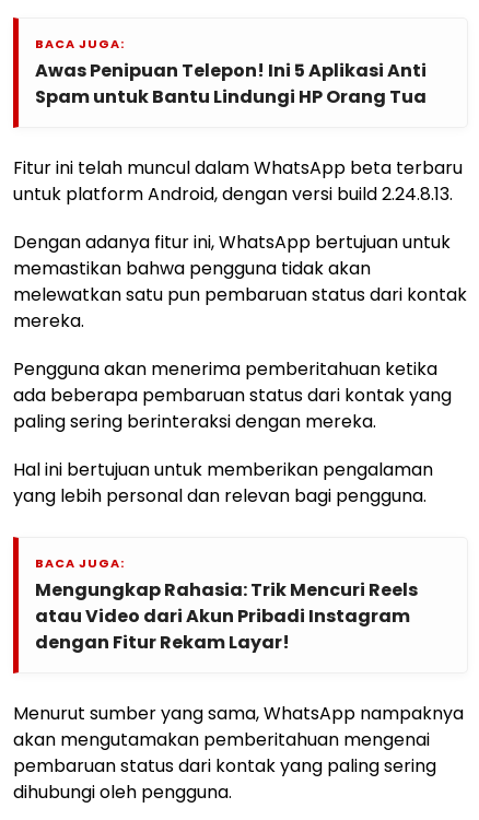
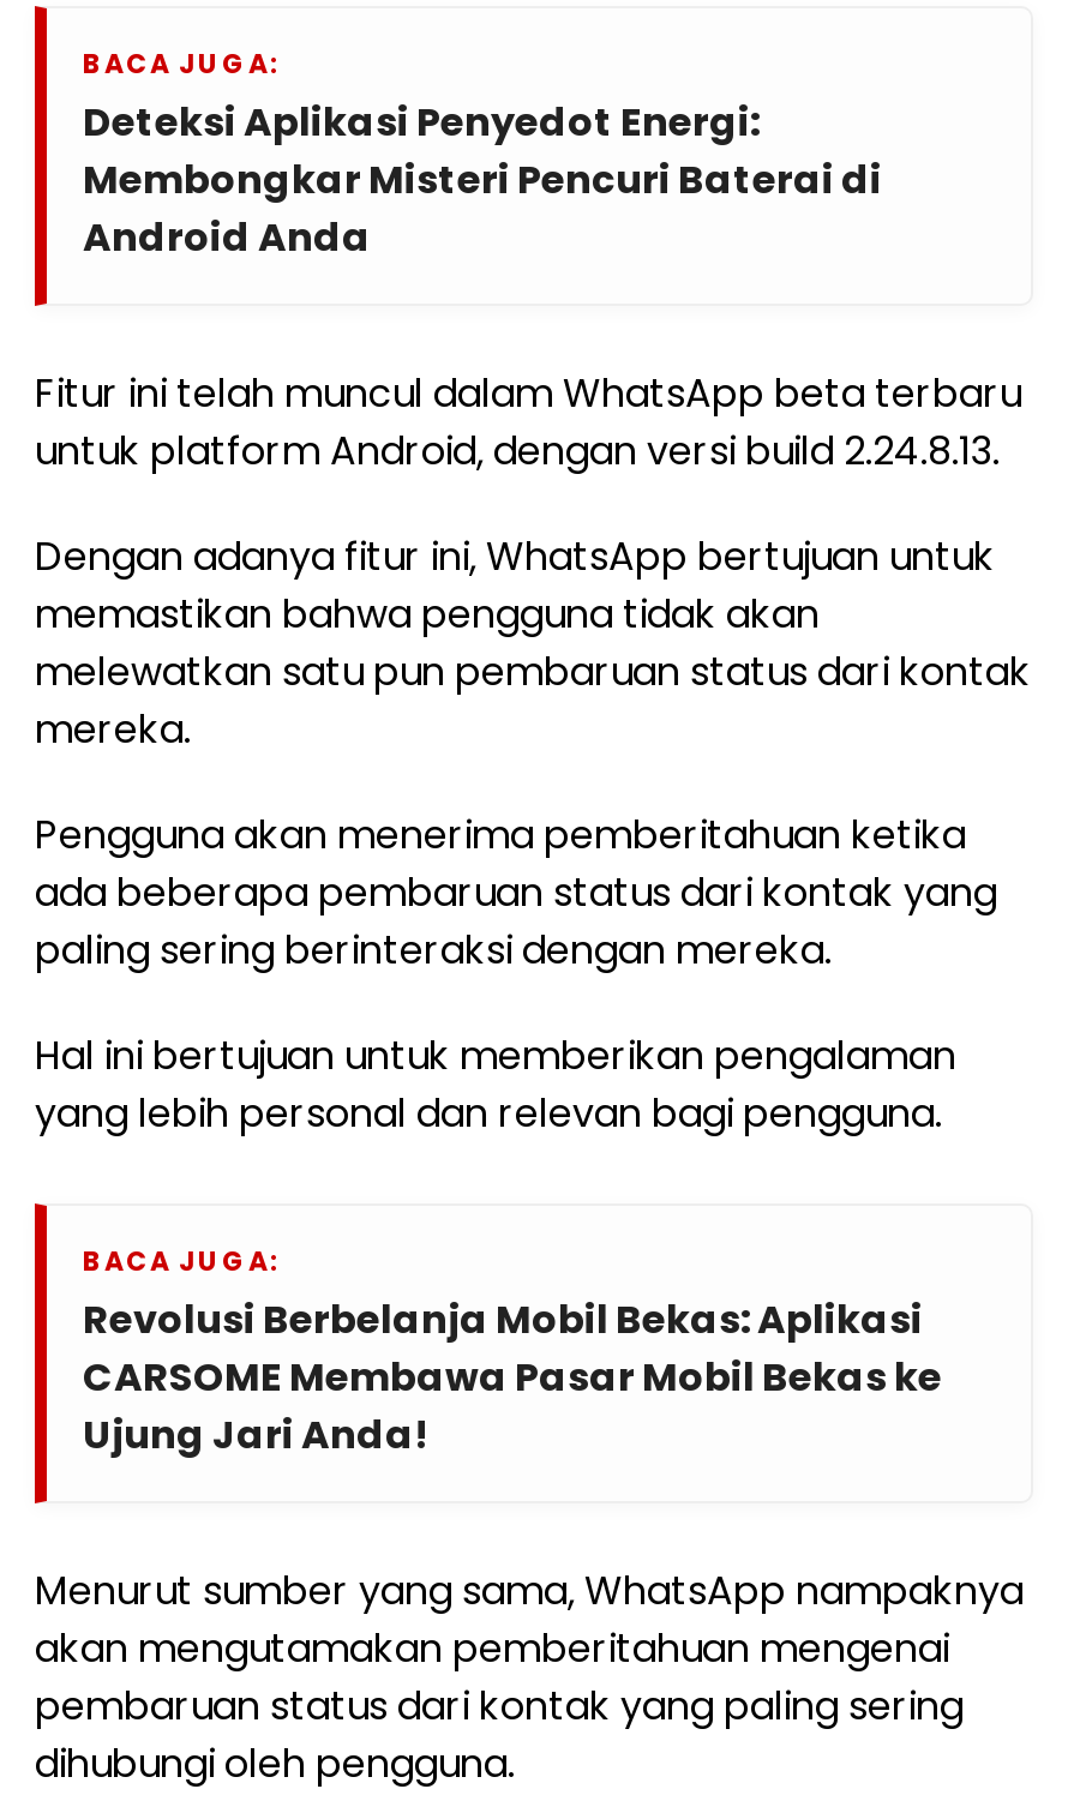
[35,58,427,109] Awas Penipuan Telepon! Ini 5 Aplikasi Anti | Spam untuk Bantu Lindungi HP Orang Tua -> [83,94,882,264] Deteksi Aplikasi Penyedot Energi: | Membongkar Misteri Pencuri Baterai di | Android Anda
[35,577,418,655] Mengungkap Rahasia: Trik Mencuri Reels | atau Video dari Akun Pribadi Instagram | dengan Fitur Rekam Layar! -> [83,1292,942,1462] Revolusi Berbelanja Mobil Bekas: Aplikasi | CARSOME Membawa Pasar Mobil Bekas ke | Ujung Jari Anda!

